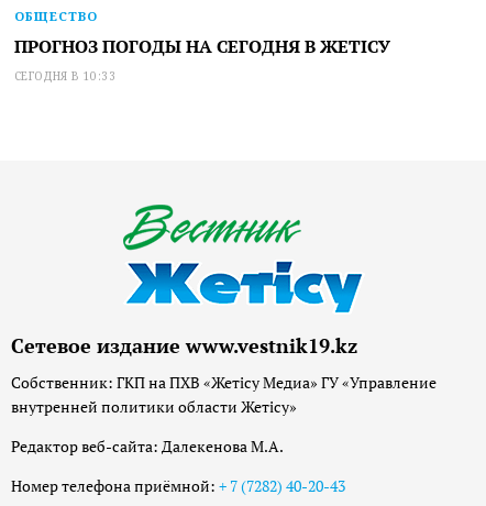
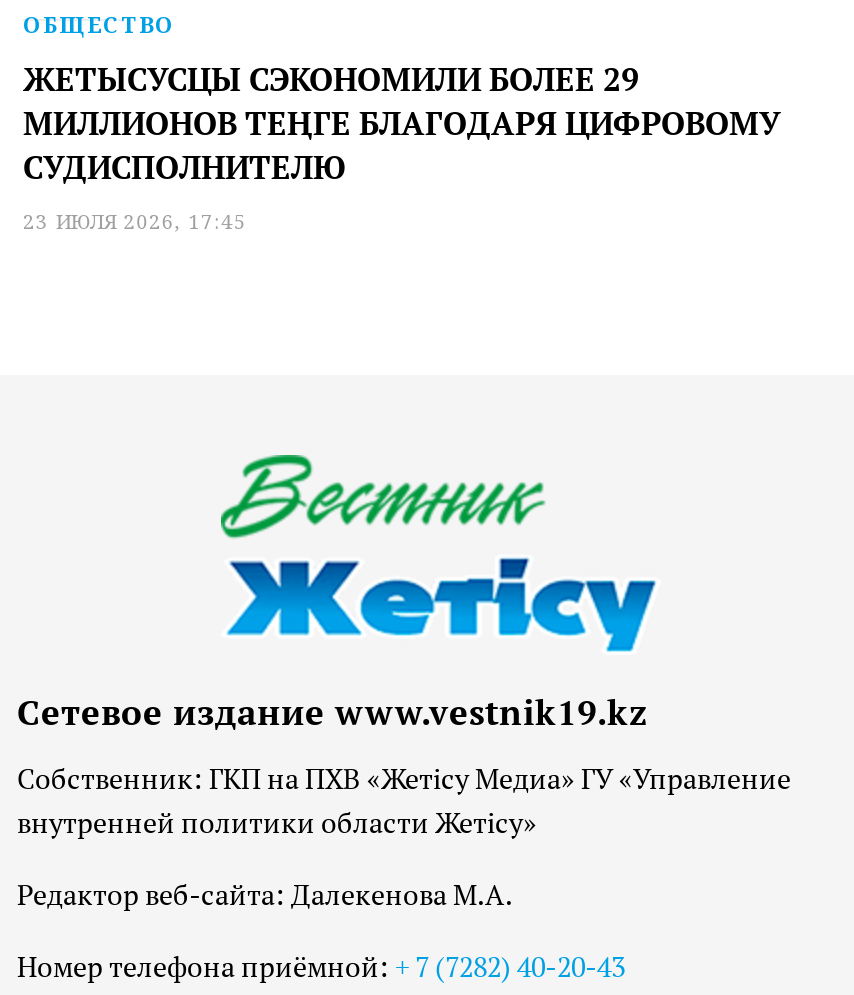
[14,34,390,84] ПРОГНОЗ ПОГОДЫ НА СЕГОДНЯ В ЖЕТІСУ | СЕГОДНЯ В 10:33 -> [23,57,781,235] ЖЕТЫСУСЦЫ СЭКОНОМИЛИ БОЛЕЕ 29 | МИЛЛИОНОВ ТЕҢГЕ БЛАГОДАРЯ ЦИФРОВОМУ | СУДИСПОЛНИТЕЛЮ | 23 ИЮЛЯ 2026, 17:45

